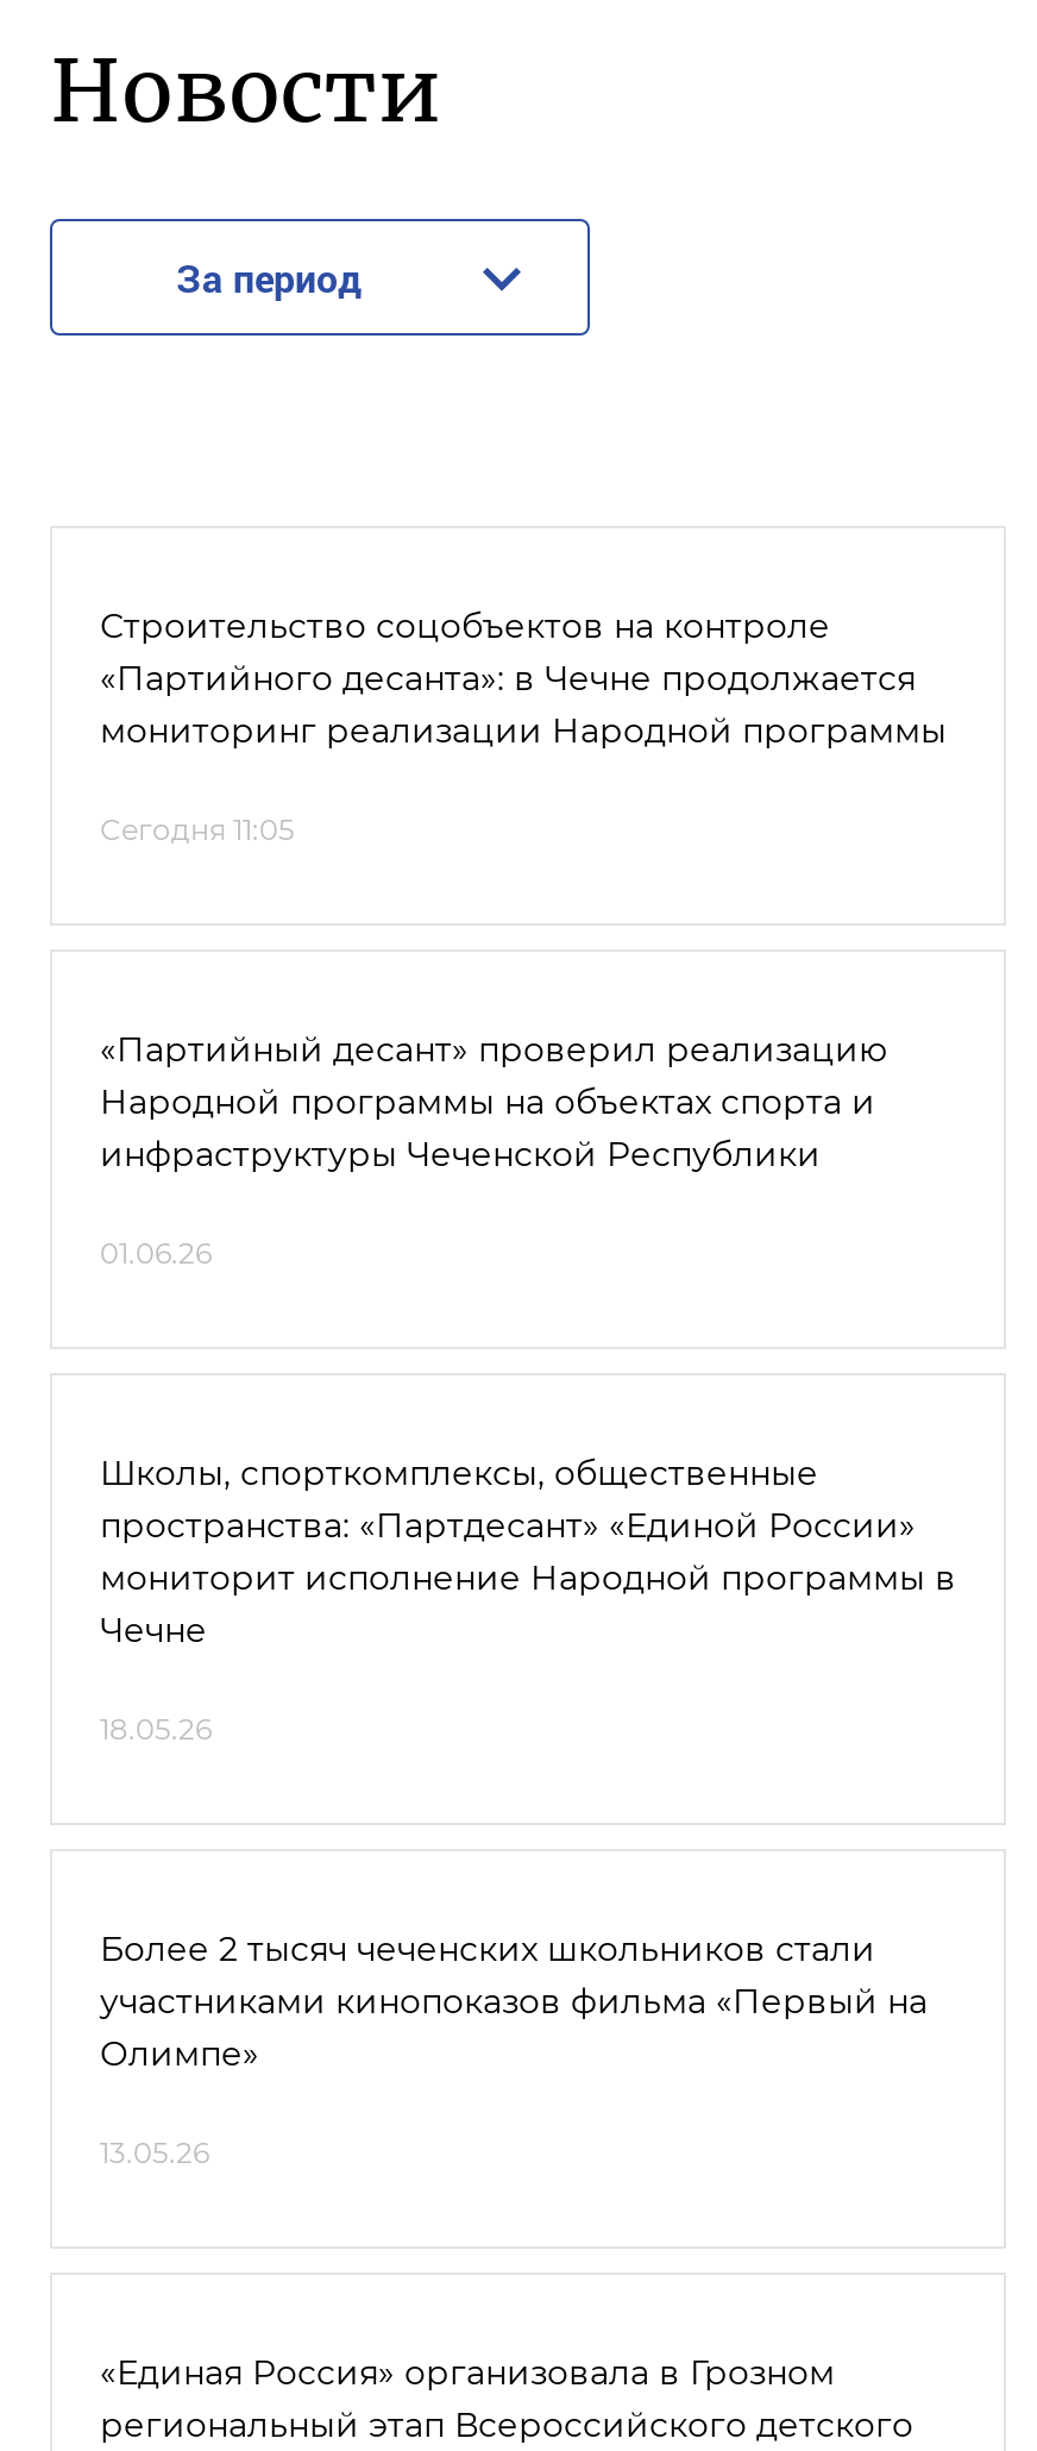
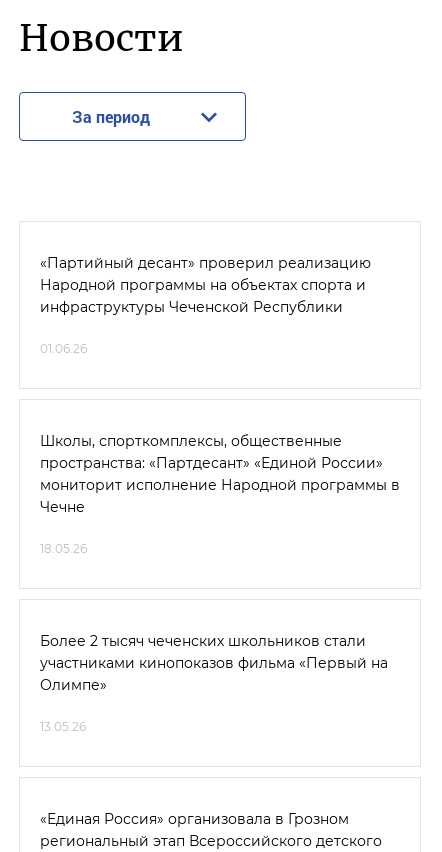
[100,604,947,847] Строительство соцобъектов на контроле | «Партийного десанта»: в Чечне продолжается | мониторинг реализации Народной программы | Сегодня 11:05 -> none

